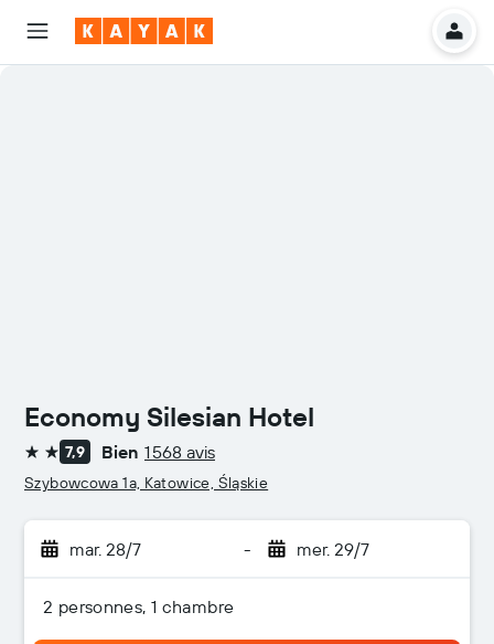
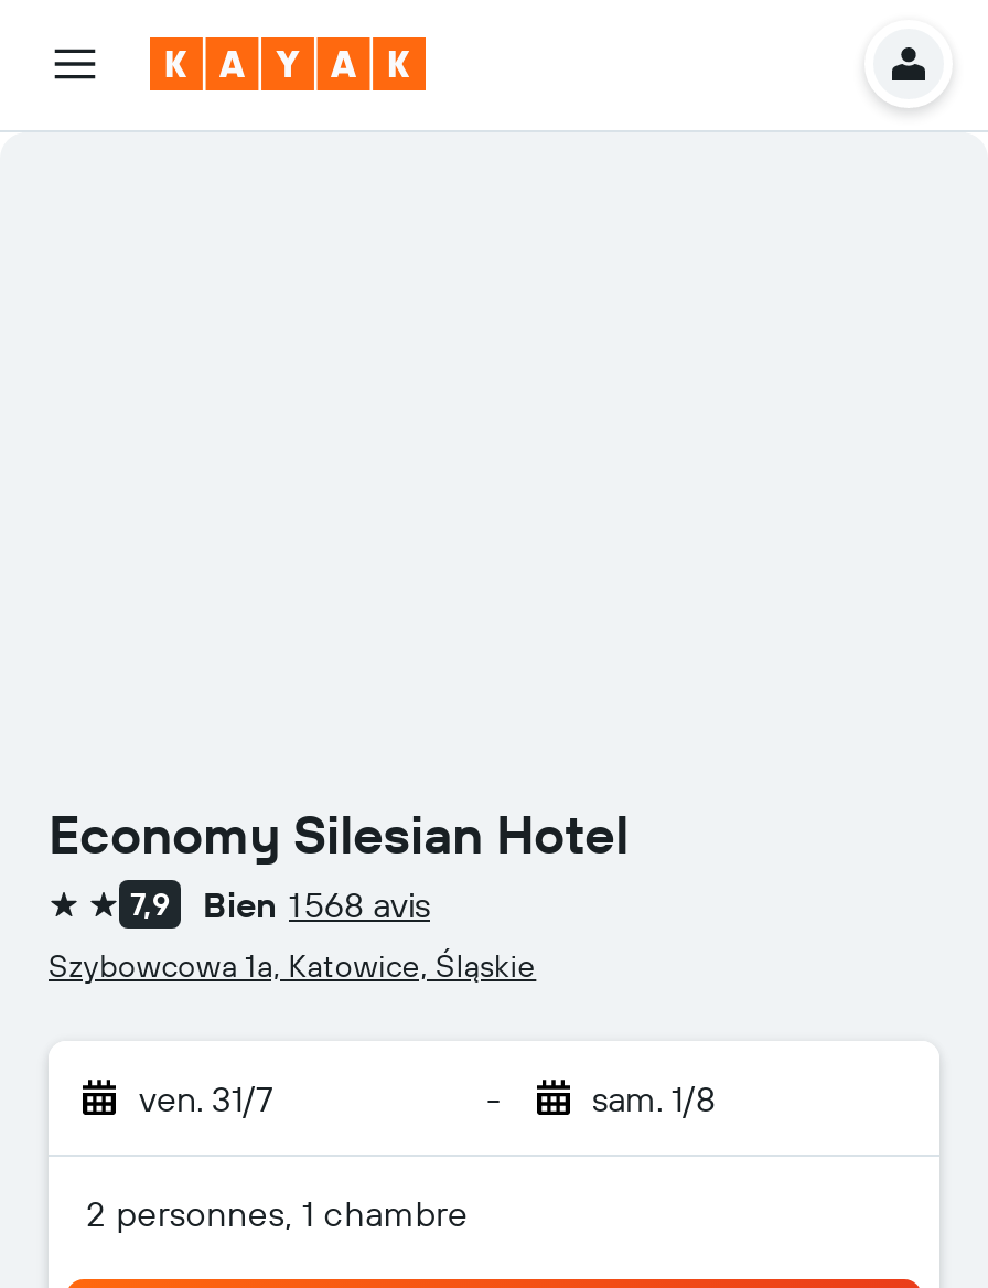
[69,538,141,560] mar. 28/7 -> [139,1076,273,1120] ven. 31/7
[296,538,369,560] mer. 29/7 -> [592,1076,716,1120] sam. 1/8

